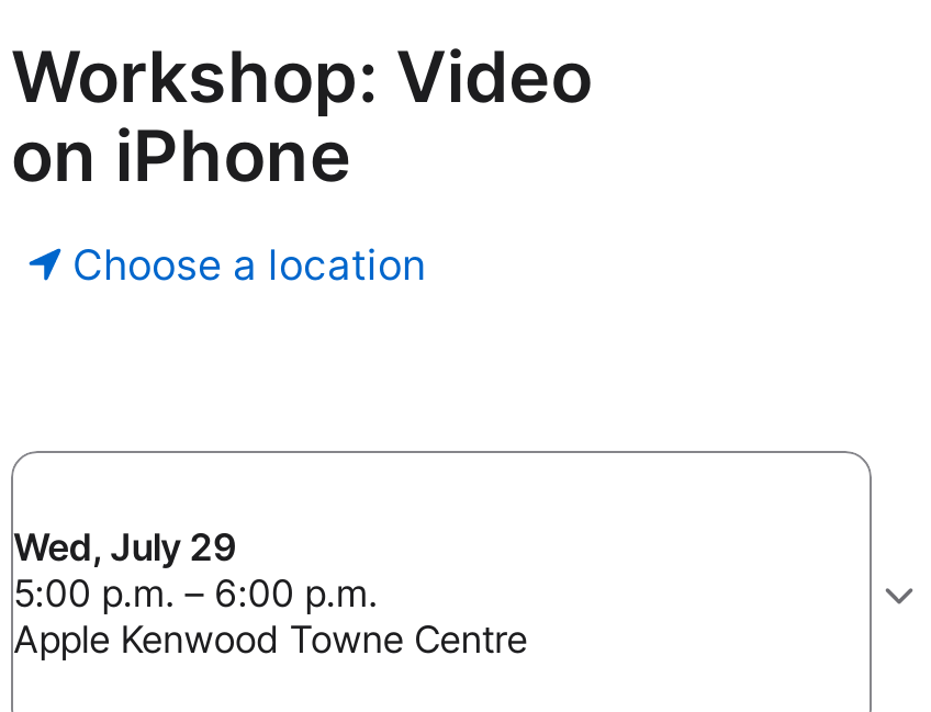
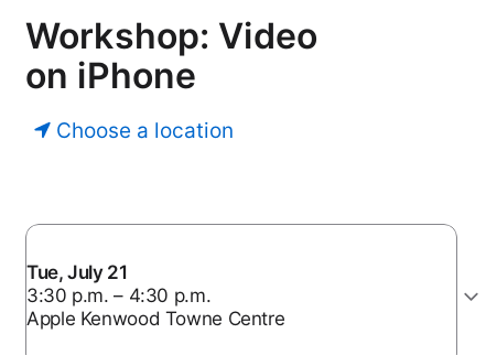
[13,525,236,569] Wed, July 29 -> [26,261,127,283] Tue, July 21
[13,571,378,615] 5:00 p.m. – 6:00 p.m. -> [26,284,211,306] 3:30 p.m. – 4:30 p.m.

